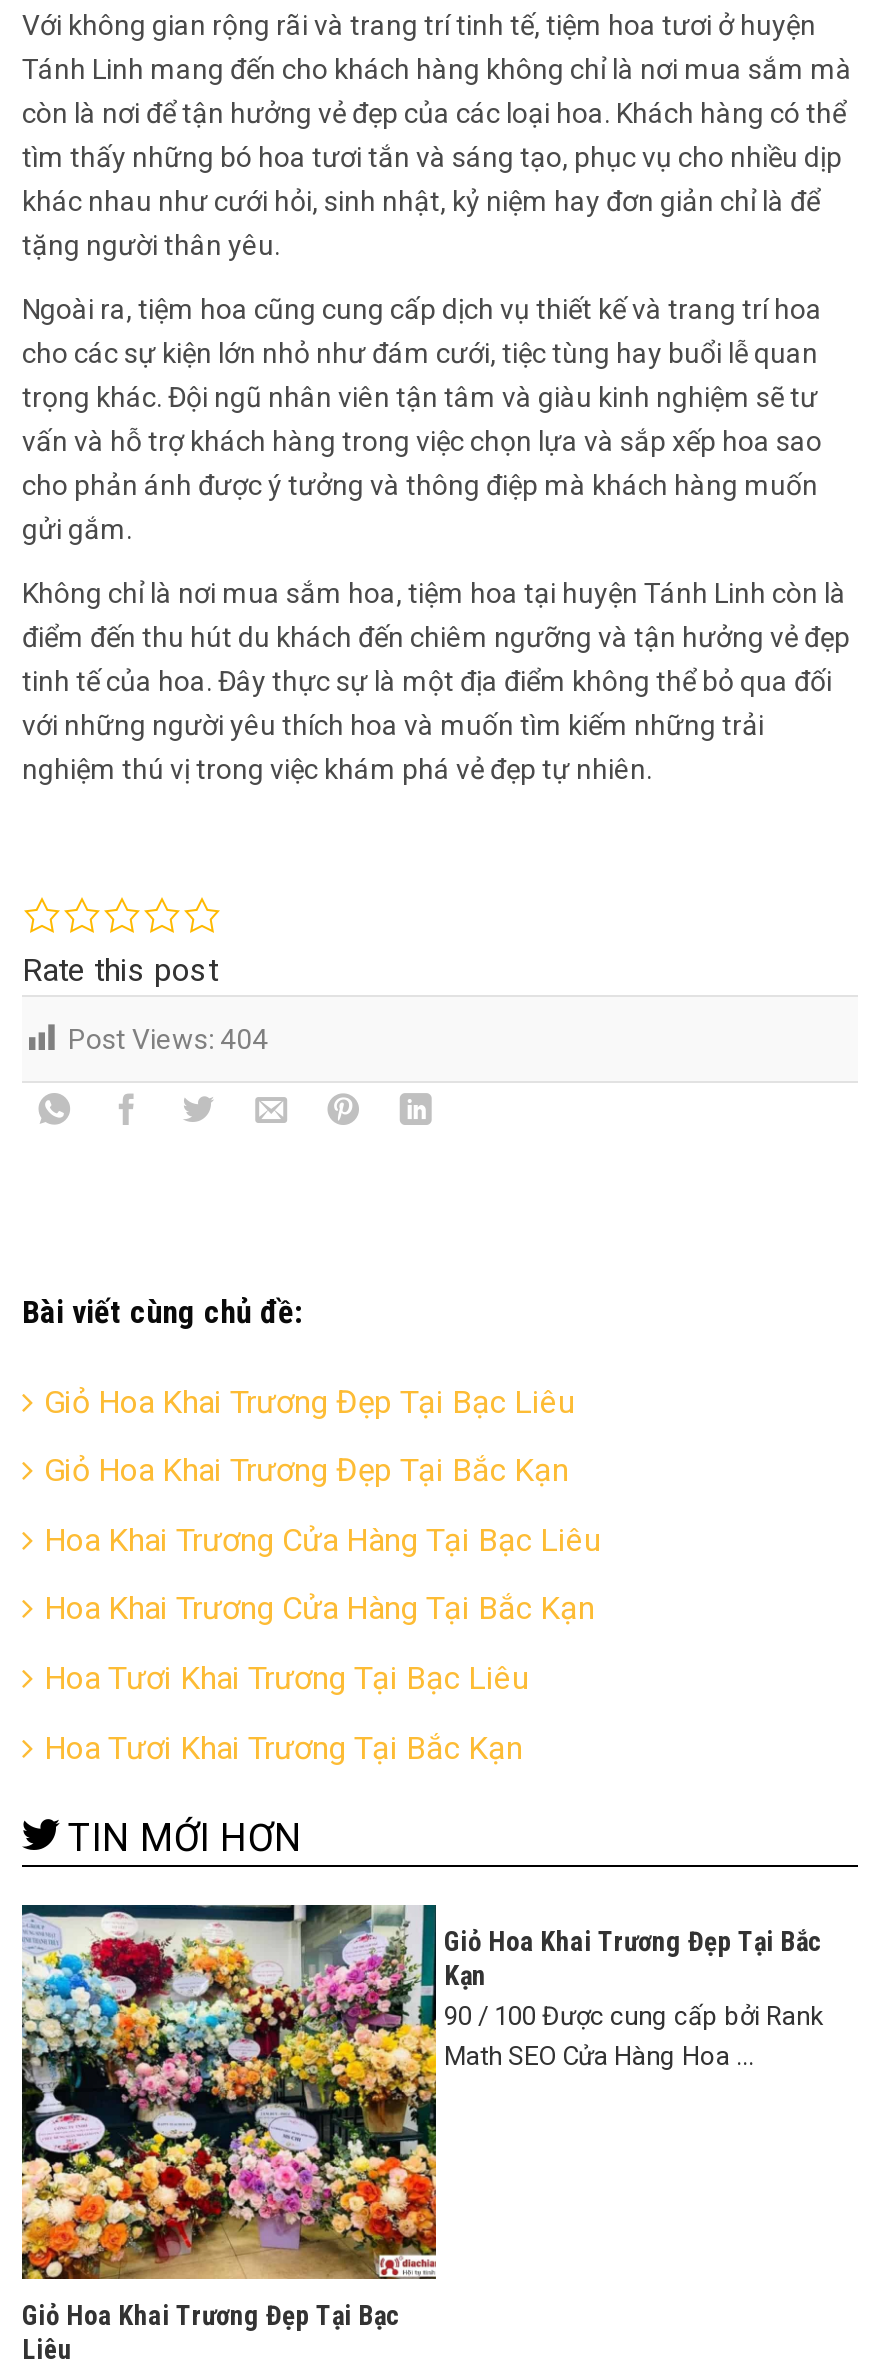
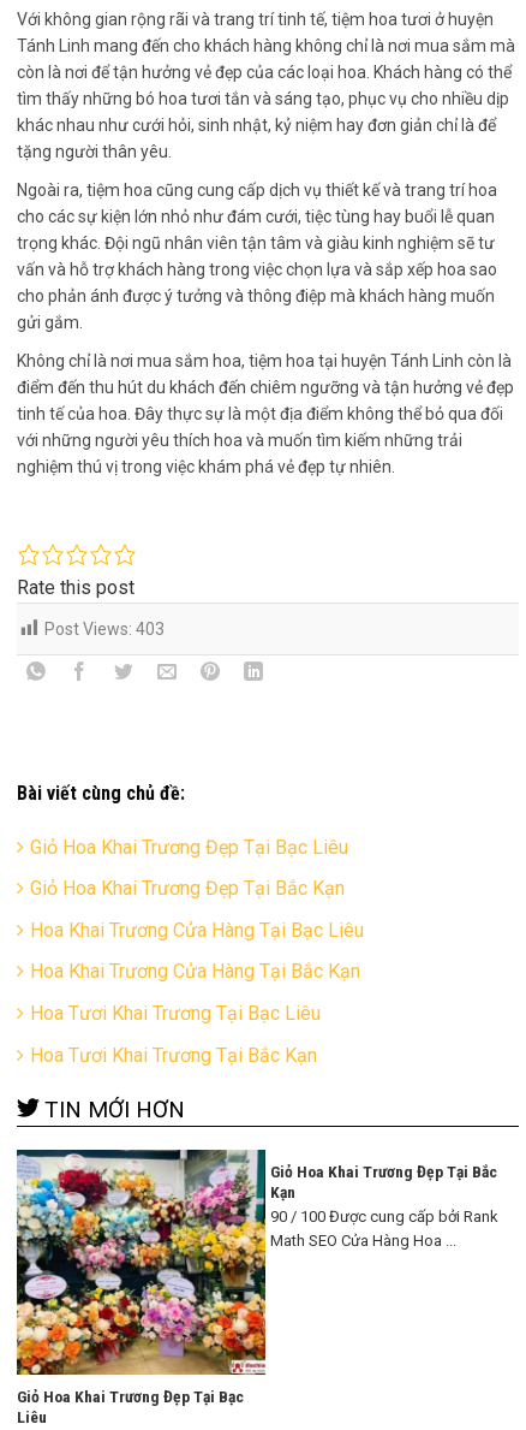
[68,1023,268,1055] Post Views: 404 -> [44,620,165,639] Post Views: 403

